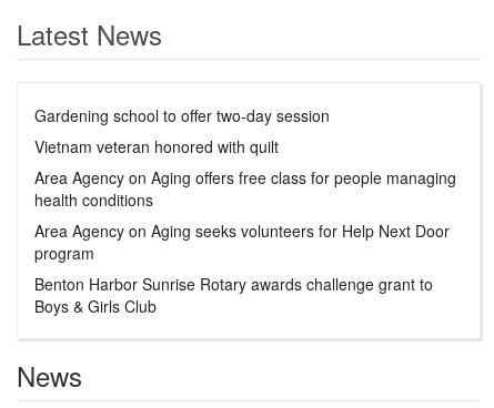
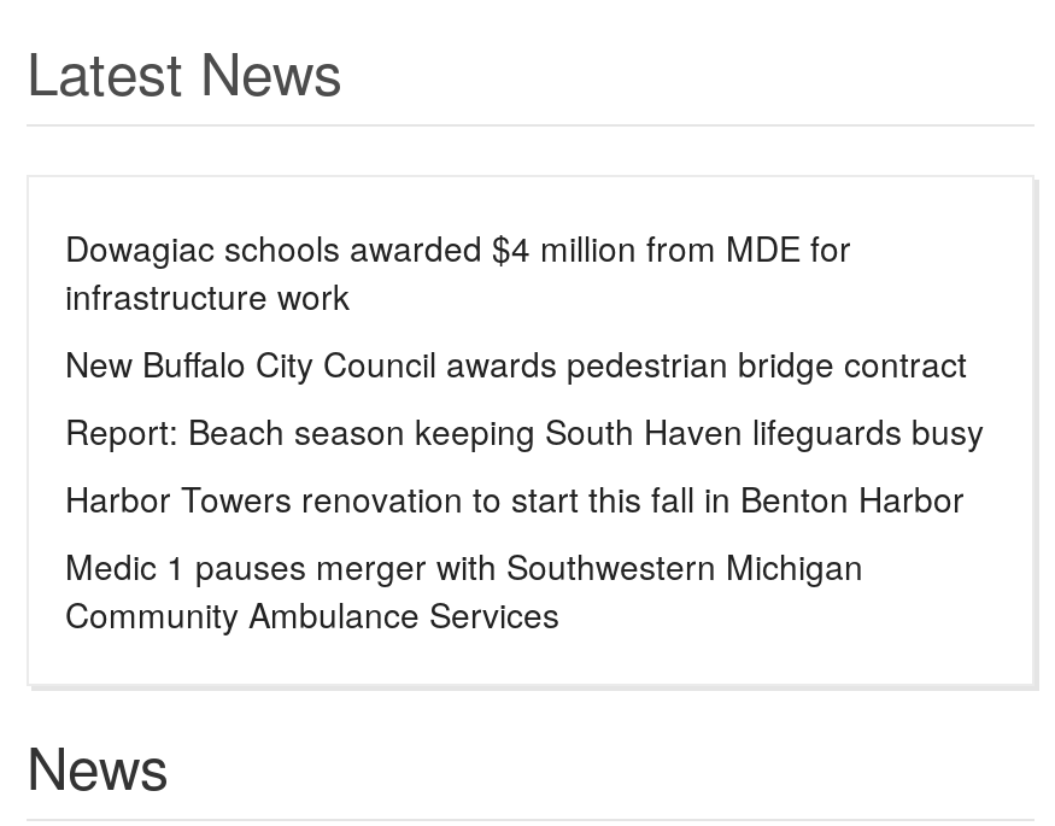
[34,105,456,317] Gardening school to offer two-day session | Vietnam veteran honored with quilt | Area Agency on Aging offers free class for people managing | health conditions | Area Agency on Aging seeks volunteers for Help Next Door | program | Benton Harbor Sunrise Rotary awards challenge grant to | Boys & Girls Club -> [65,224,984,639] Dowagiac schools awarded $4 million from MDE for | infrastructure work | New Buffalo City Council awards pedestrian bridge contract | Report: Beach season keeping South Haven lifeguards busy | Harbor Towers renovation to start this fall in Benton Harbor | Medic 1 pauses merger with Southwestern Michigan | Community Ambulance Services

